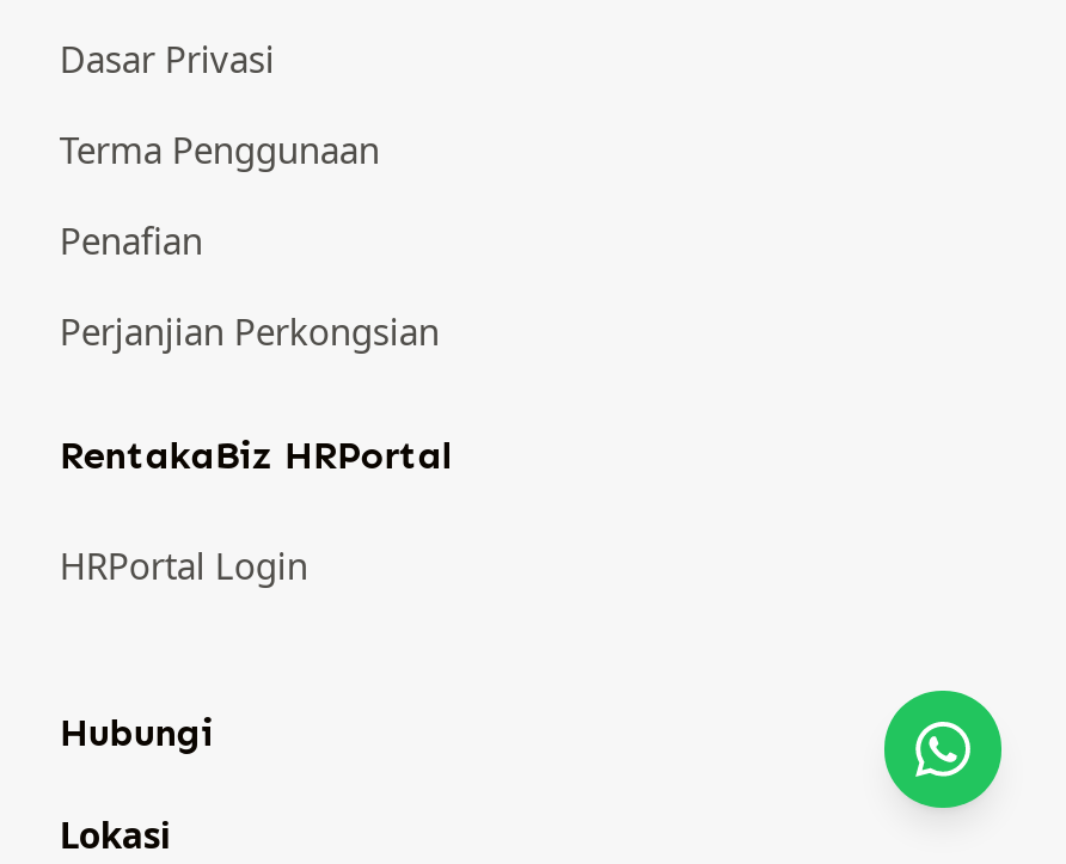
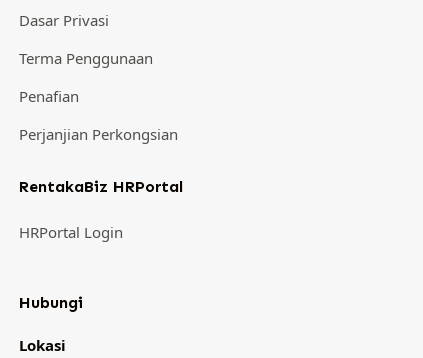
[882,687,1004,814] [image] -> none

